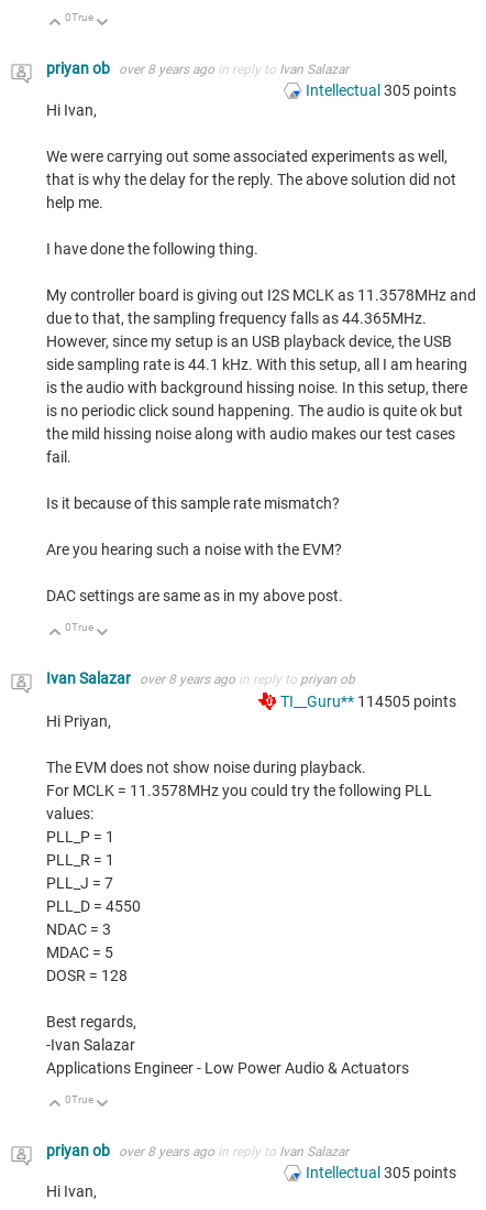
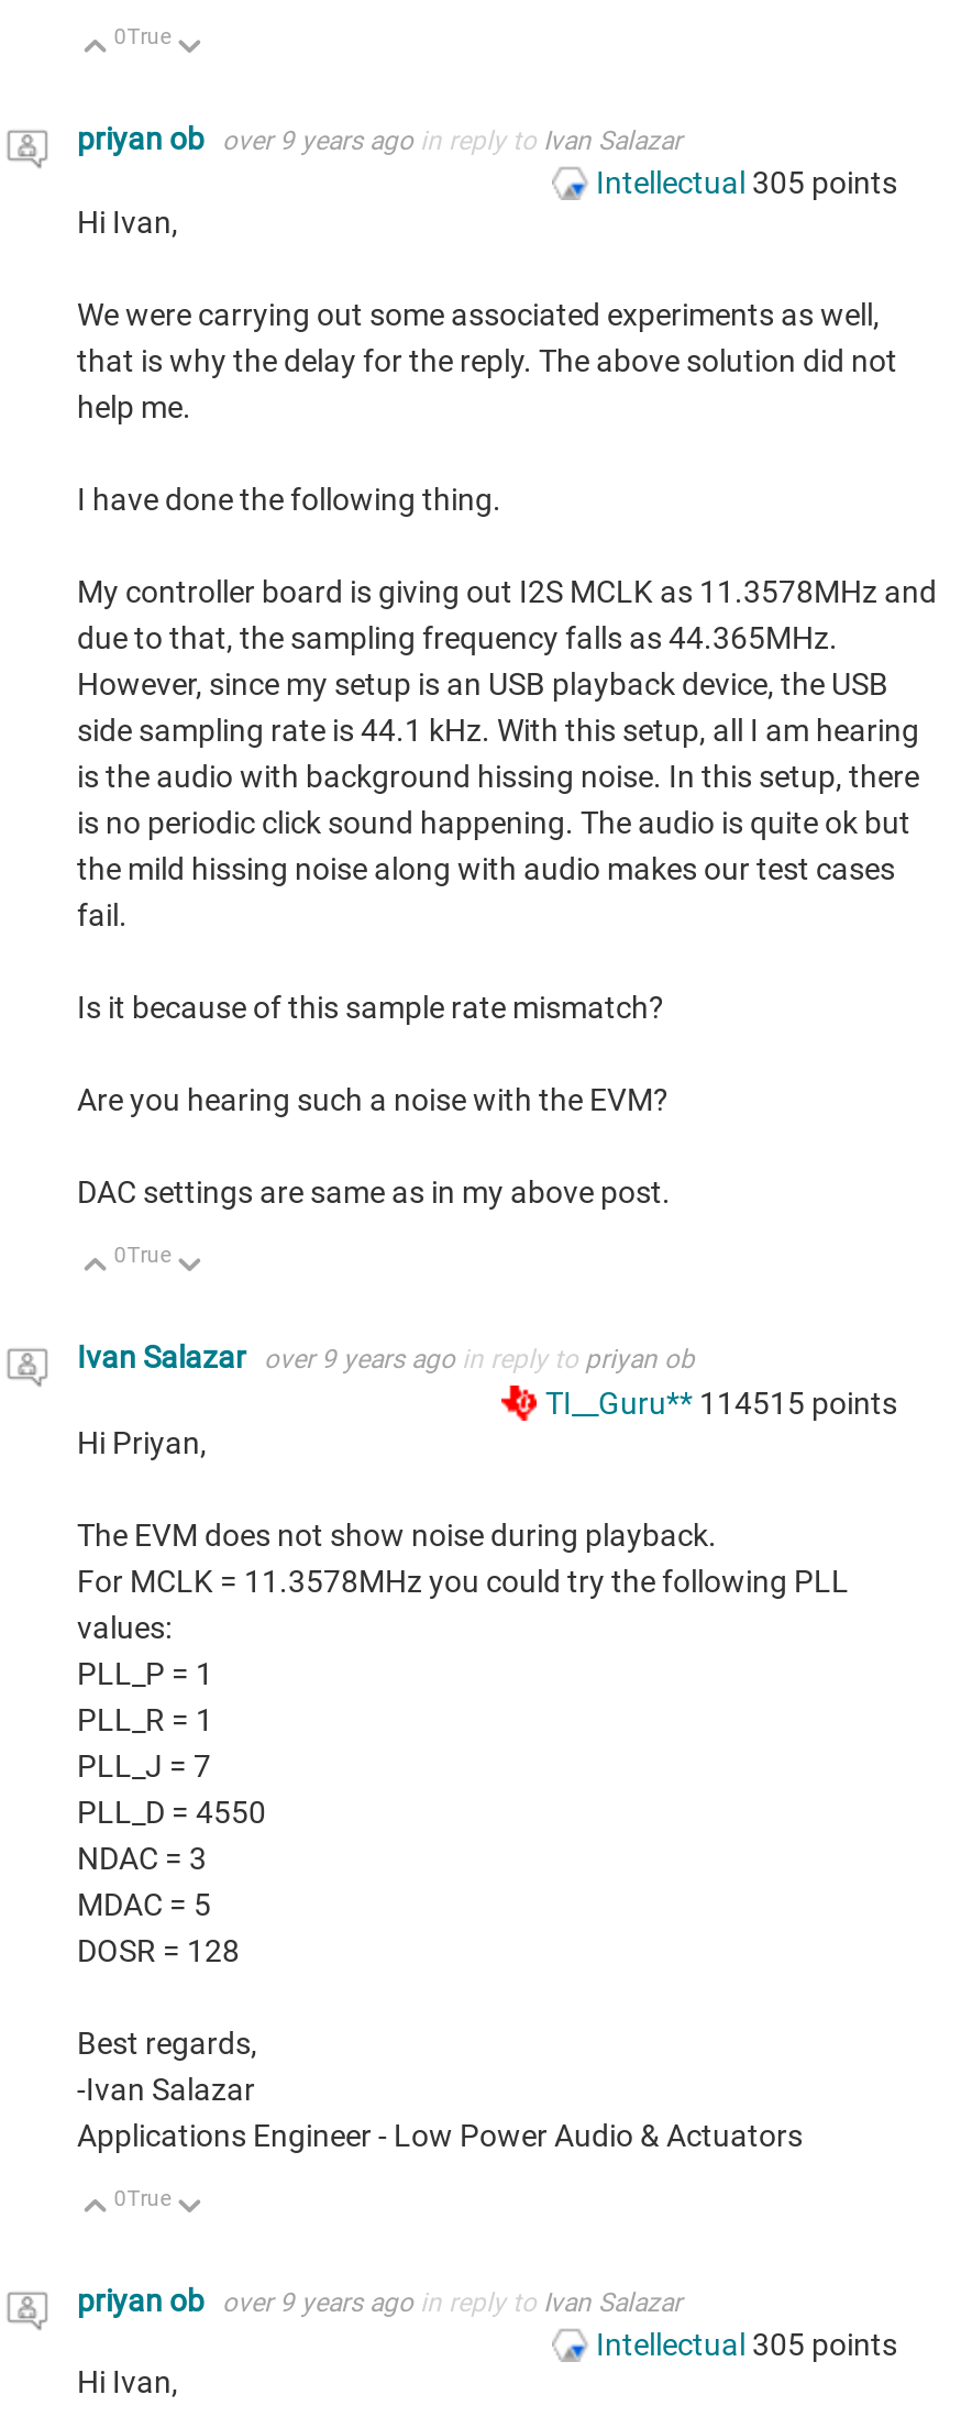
[46,59,349,77] priyan ob over 8 years ago in reply to Ivan Salazar -> [77,121,682,156] priyan ob over 9 years ago in reply to Ivan Salazar
[46,670,355,687] Ivan Salazar over 8 years ago in reply to priyan ob -> [77,1340,695,1375] Ivan Salazar over 9 years ago in reply to priyan ob
[280,692,456,710] TI__Guru** 114505 points -> [545,1385,897,1420] TI__Guru** 114515 points
[46,1141,349,1159] priyan ob over 8 years ago in reply to Ivan Salazar -> [77,2282,682,2317] priyan ob over 9 years ago in reply to Ivan Salazar

